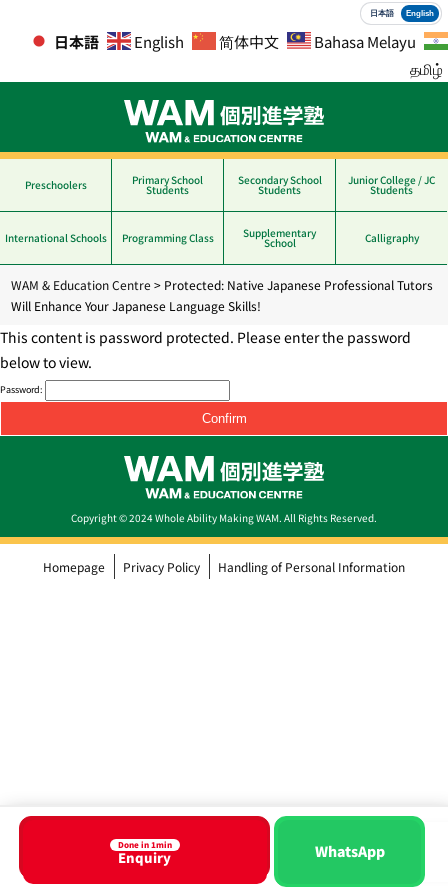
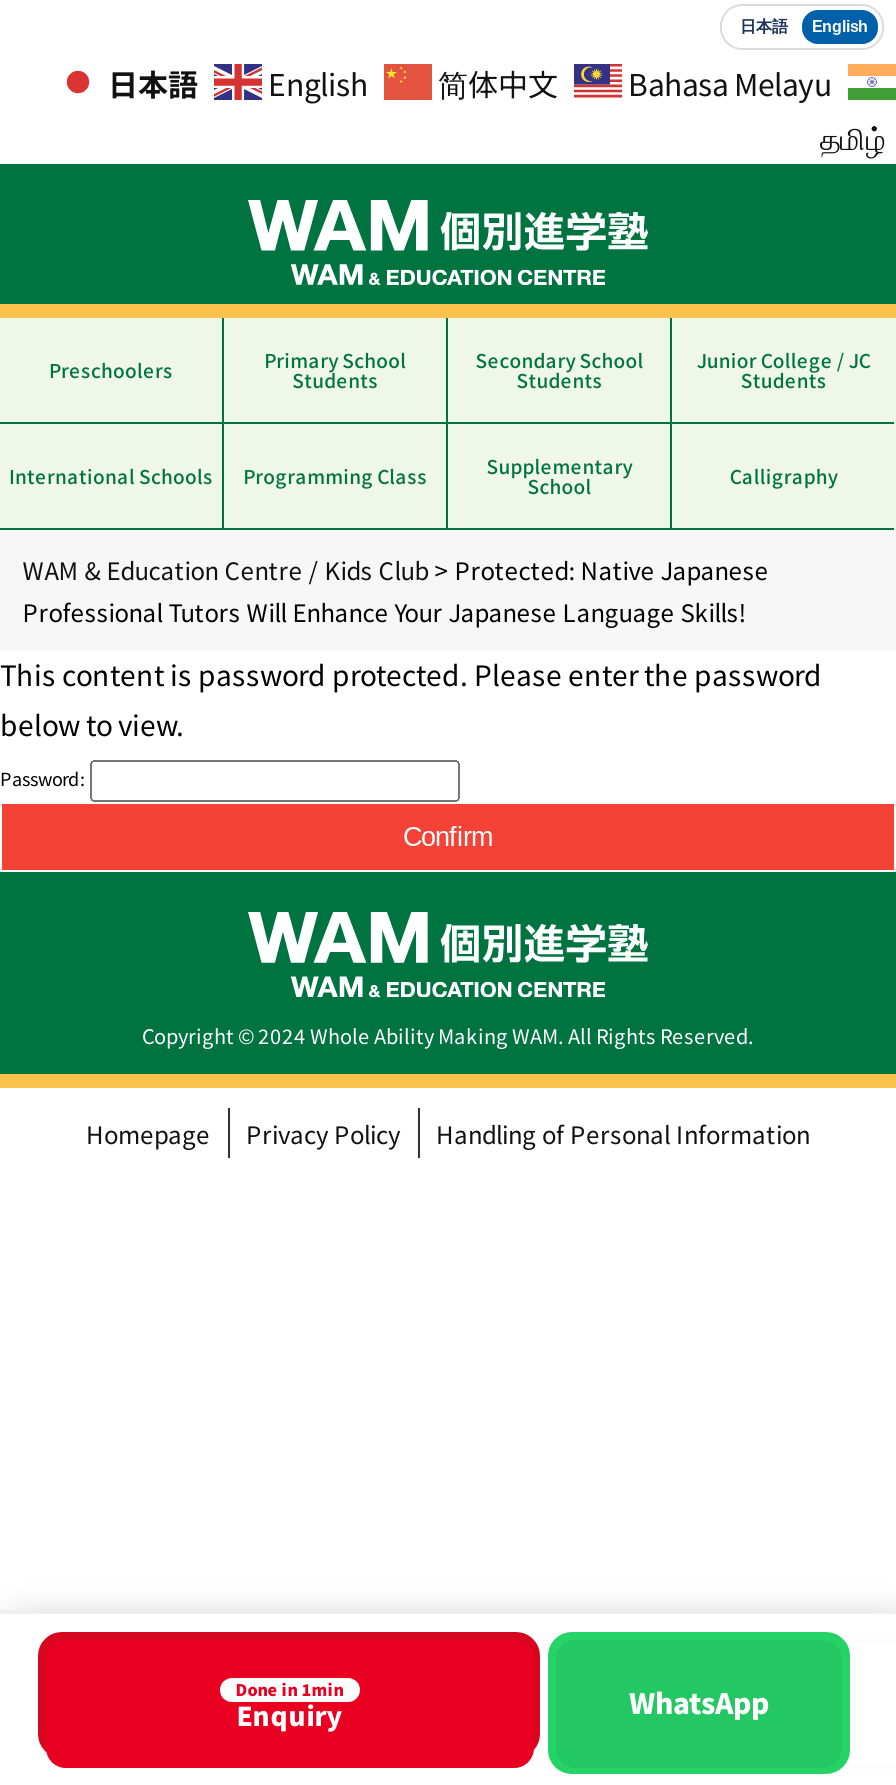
[11,276,433,314] WAM & Education Centre > Protected: Native Japanese Professional Tutors | Will Enhance Your Japanese Language Skills! -> [22,552,768,628] WAM & Education Centre / Kids Club > Protected: Native Japanese | Professional Tutors Will Enhance Your Japanese Language Skills!

